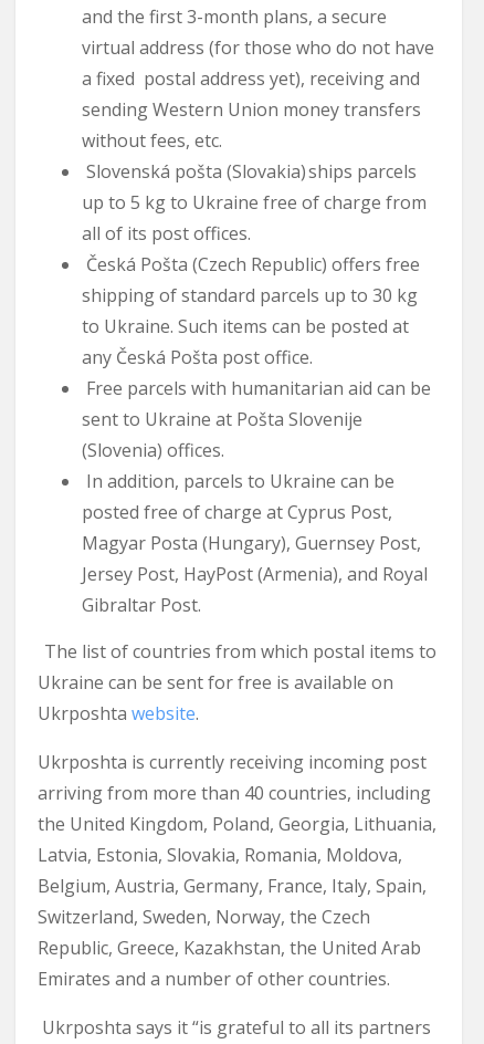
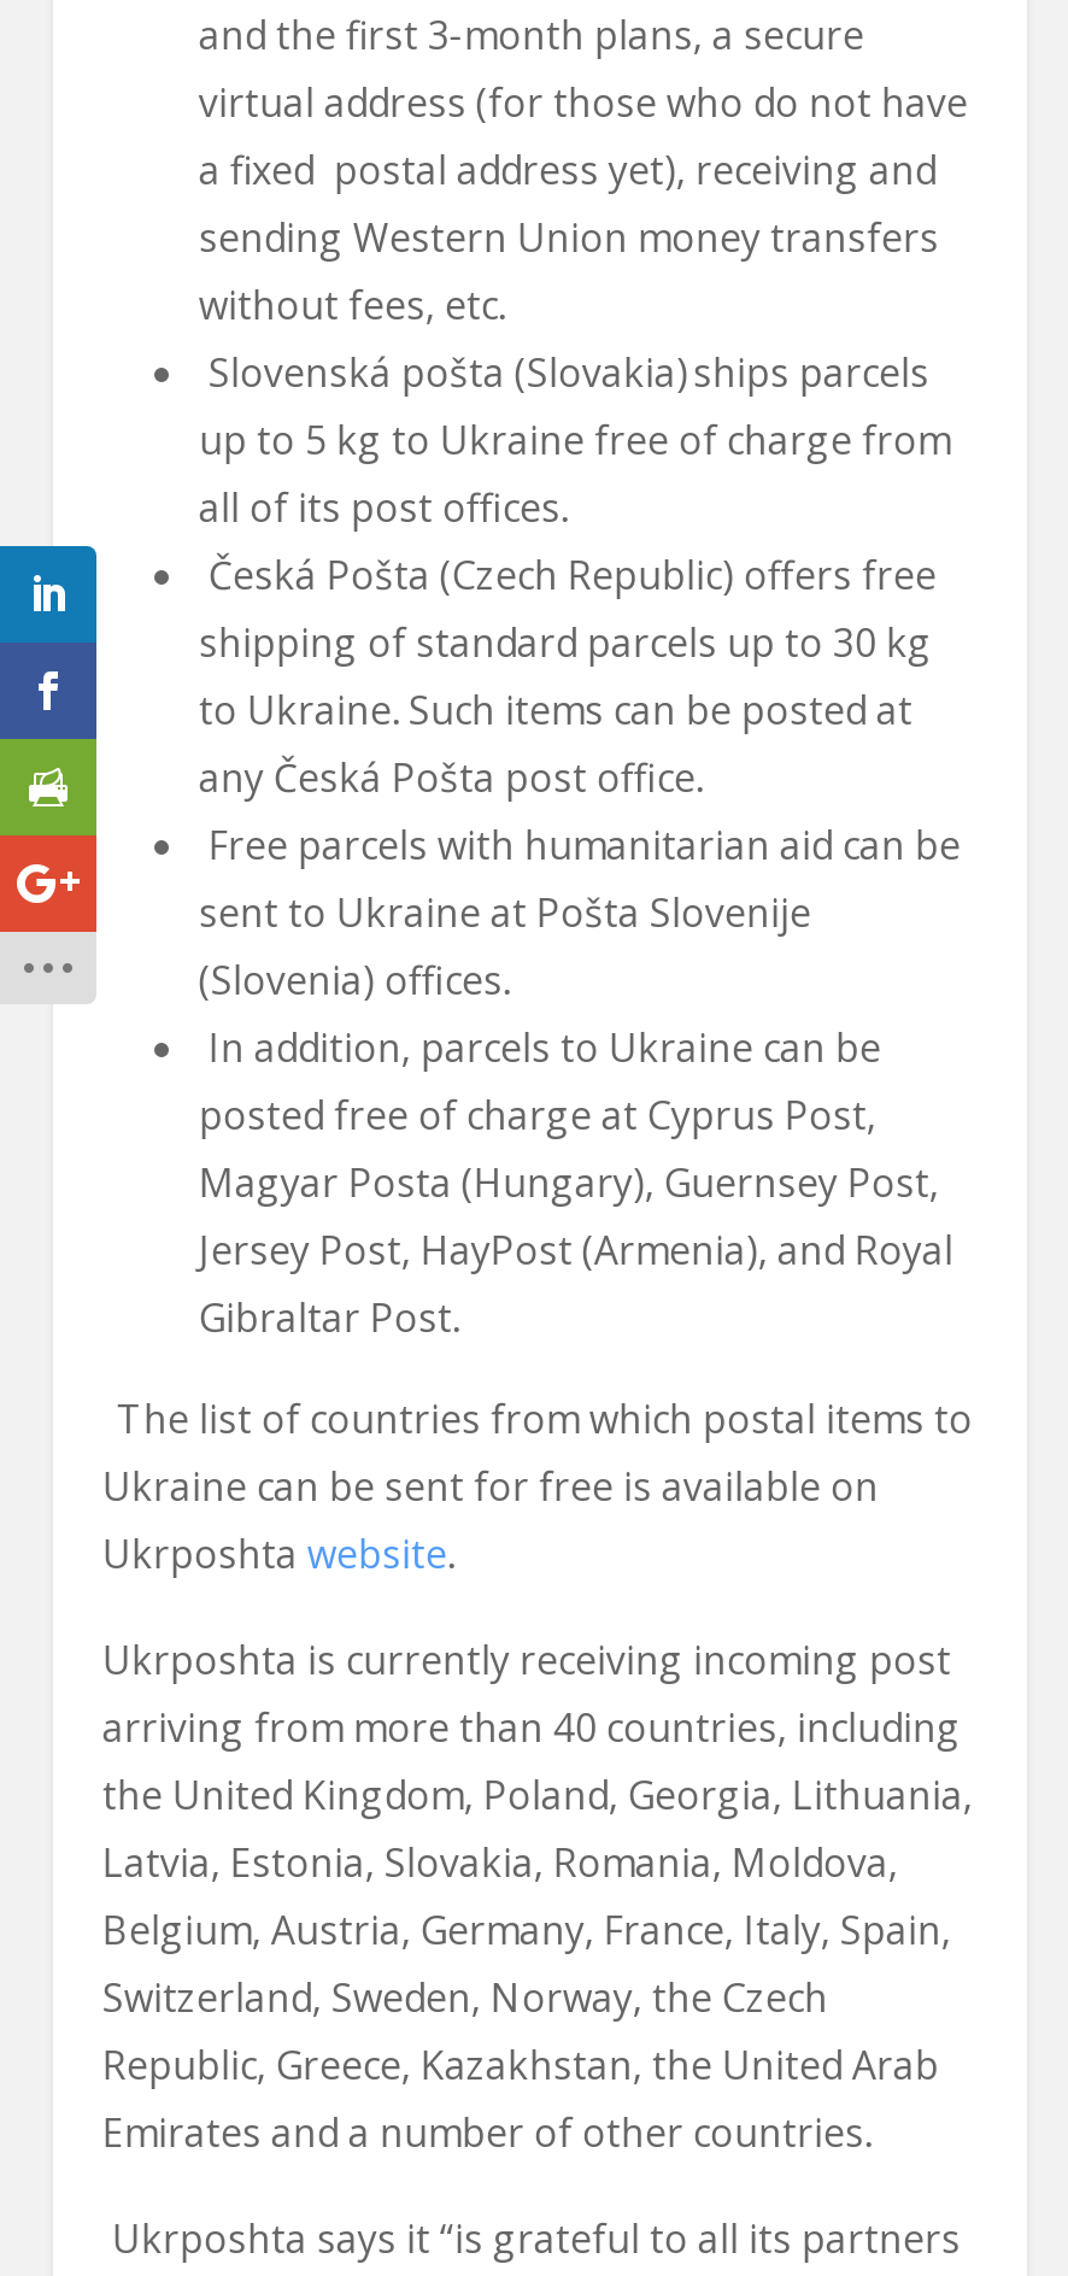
none -> [7,542,99,1003] [image]

